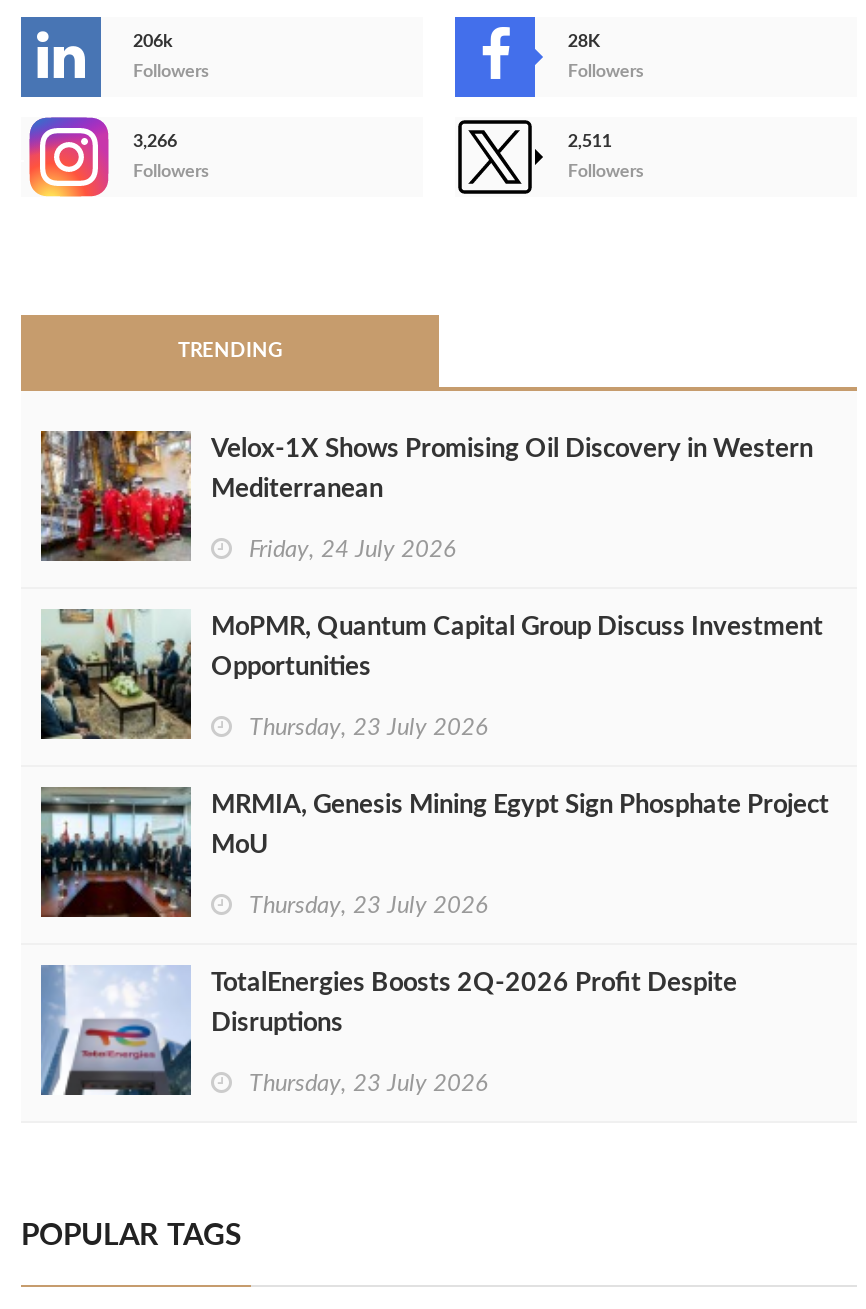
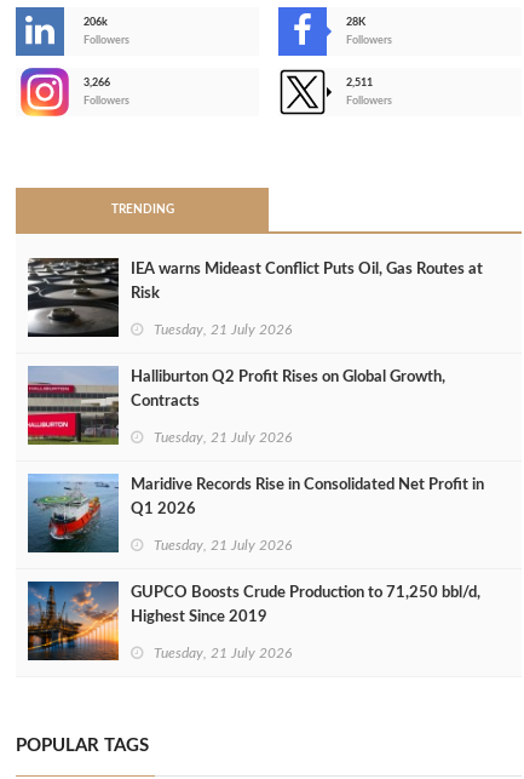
[39,429,813,563] [image] | Velox-1X Shows Promising Oil Discovery in Western -> [27,257,483,338] [image] | IEA warns Mideast Conflict Puts Oil, Gas Routes at
[211,477,383,503] Mediterranean -> [131,286,160,301] Risk
[249,537,455,561] Friday, 24 July 2026 -> [154,322,292,337] Tuesday, 21 July 2026
[39,609,823,739] [image] | MoPMR, Quantum Capital Group Discuss Investment -> [27,366,445,446] [image] | Halliburton Q2 Profit Rises on Global Growth,
[211,655,371,681] Opportunities -> [131,393,200,409] Contracts
[249,715,487,739] Thursday, 23 July 2026 -> [154,430,292,444] Tuesday, 21 July 2026
[39,785,829,919] [image] | MRMIA, Genesis Mining Egypt Sign Phosphate Project -> [27,472,484,554] [image] | Maridive Records Rise in Consolidated Net Profit in
[211,833,269,859] MoU -> [131,501,196,517] Q1 2026
[249,893,487,917] Thursday, 23 July 2026 -> [154,538,292,552] Tuesday, 21 July 2026
[39,965,737,1097] [image] | TotalEnergies Boosts 2Q-2026 Profit Despite -> [27,580,480,661] [image] | GUPCO Boosts Crude Production to 71,250 bbl/d,
[211,1011,343,1037] Disruptions -> [131,609,267,625] Highest Since 2019
[249,1071,487,1095] Thursday, 23 July 2026 -> [154,645,292,660] Tuesday, 21 July 2026

